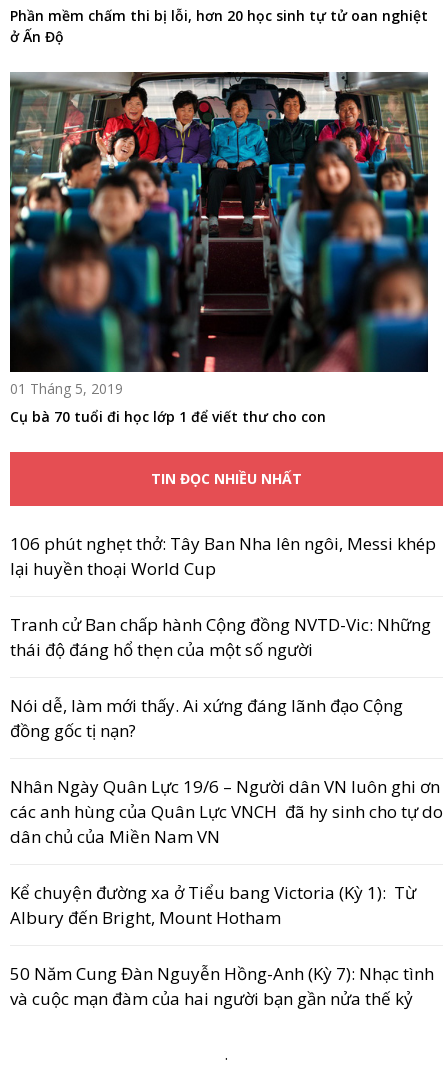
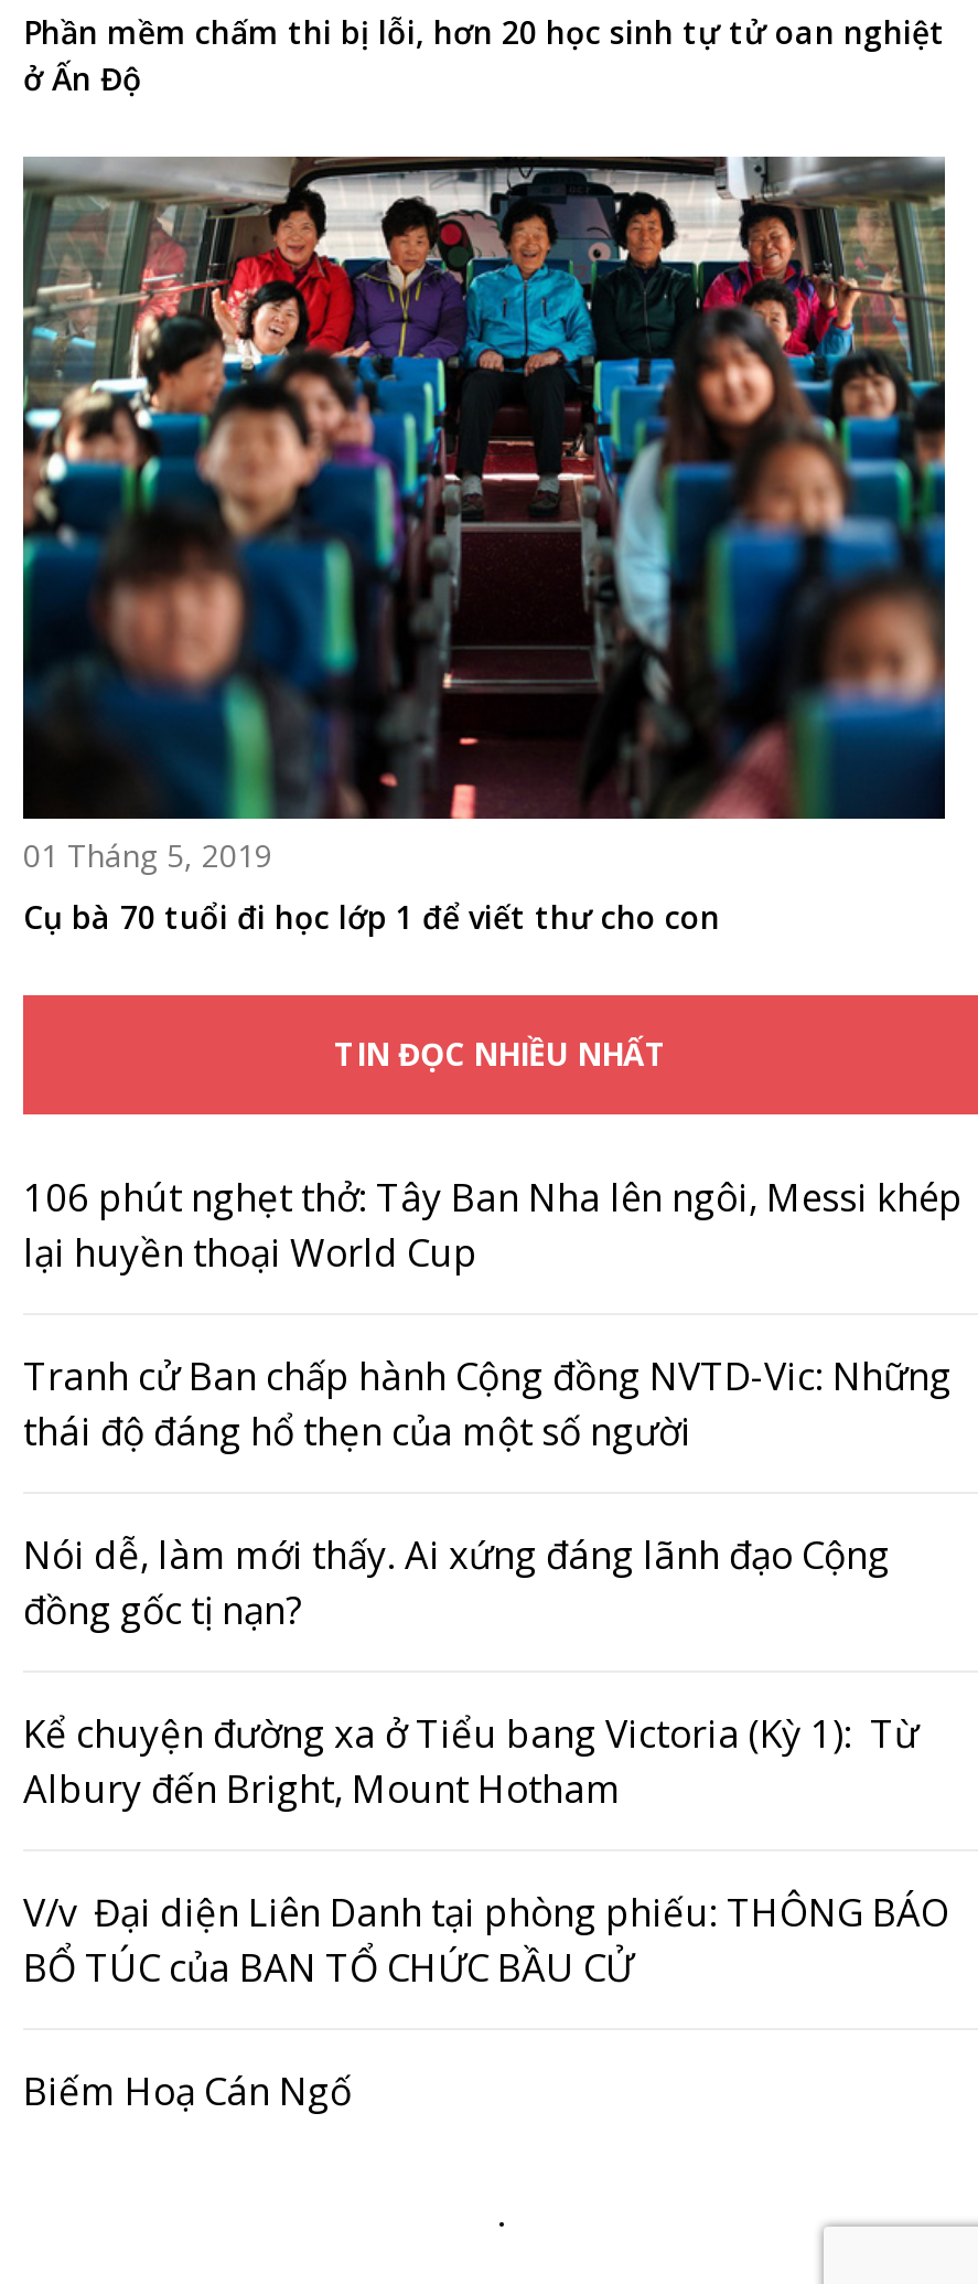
[10,775,443,848] Nhân Ngày Quân Lực 19/6 – Người dân VN luôn ghi ơn | các anh hùng của Quân Lực VNCH đã hy sinh cho tự do | dân chủ của Miền Nam VN -> none
moved [10,881,416,929] -> [23,1709,918,1815]: Kể chuyện đường xa ở Tiểu bang Victoria (Kỳ 1): Từ | Albury đến Bright, Mount Hotham
[10,962,434,1010] 50 Năm Cung Đàn Nguyễn Hồng-Anh (Kỳ 7): Nhạc tình | và cuộc mạn đàm của hai người bạn gần nửa thế kỷ -> [23,1888,949,2117] V/v Đại diện Liên Danh tại phòng phiếu: THÔNG BÁO | BỔ TÚC của BAN TỔ CHỨC BẦU CỬ | Biếm Hoạ Cán Ngố

